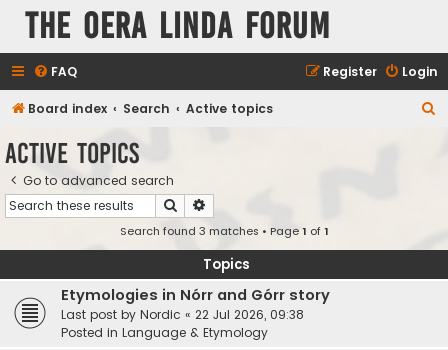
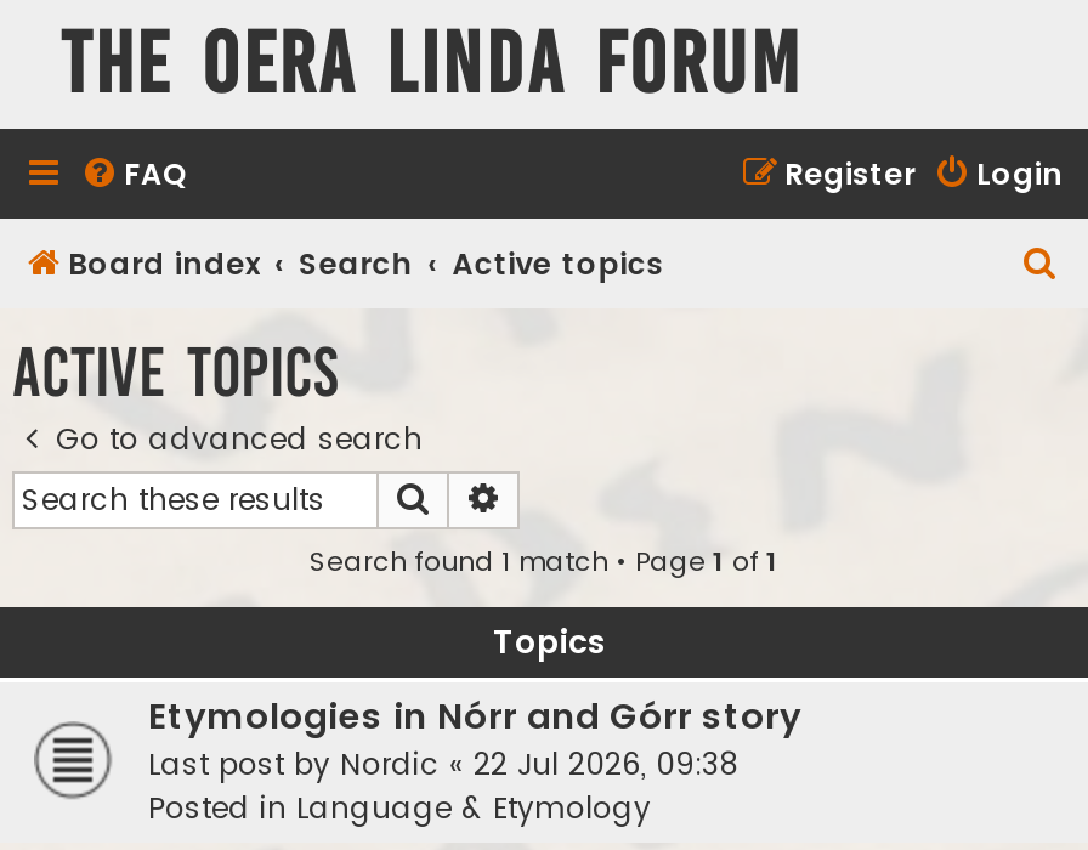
[119,223,328,239] Search found 3 matches • Page 1 of 1 -> [310,543,778,581] Search found 1 match • Page 1 of 1

